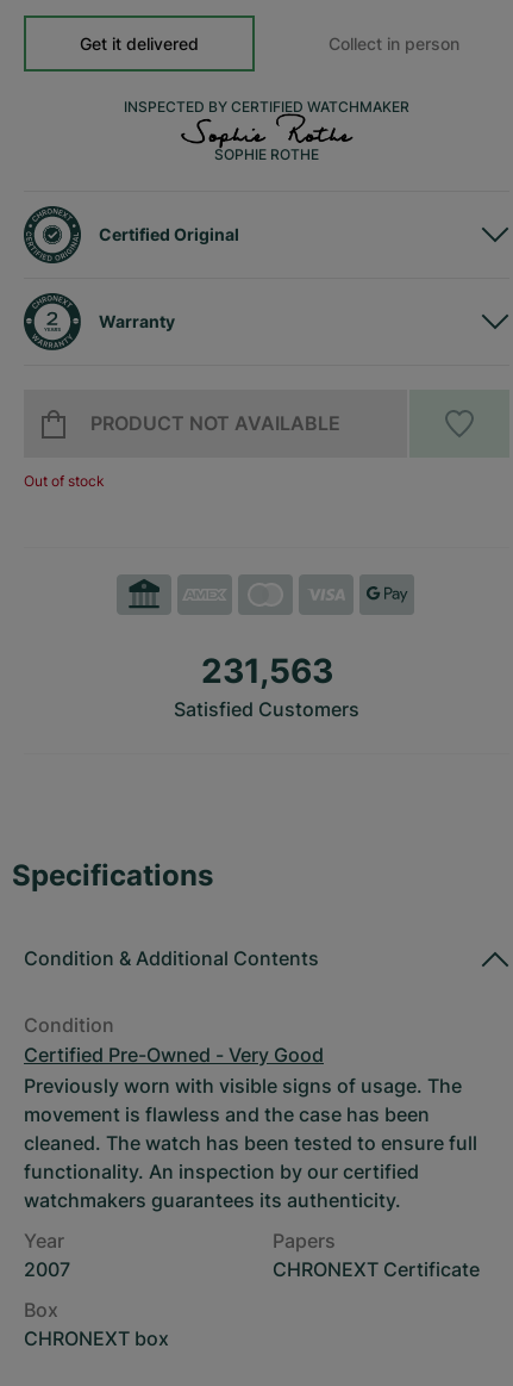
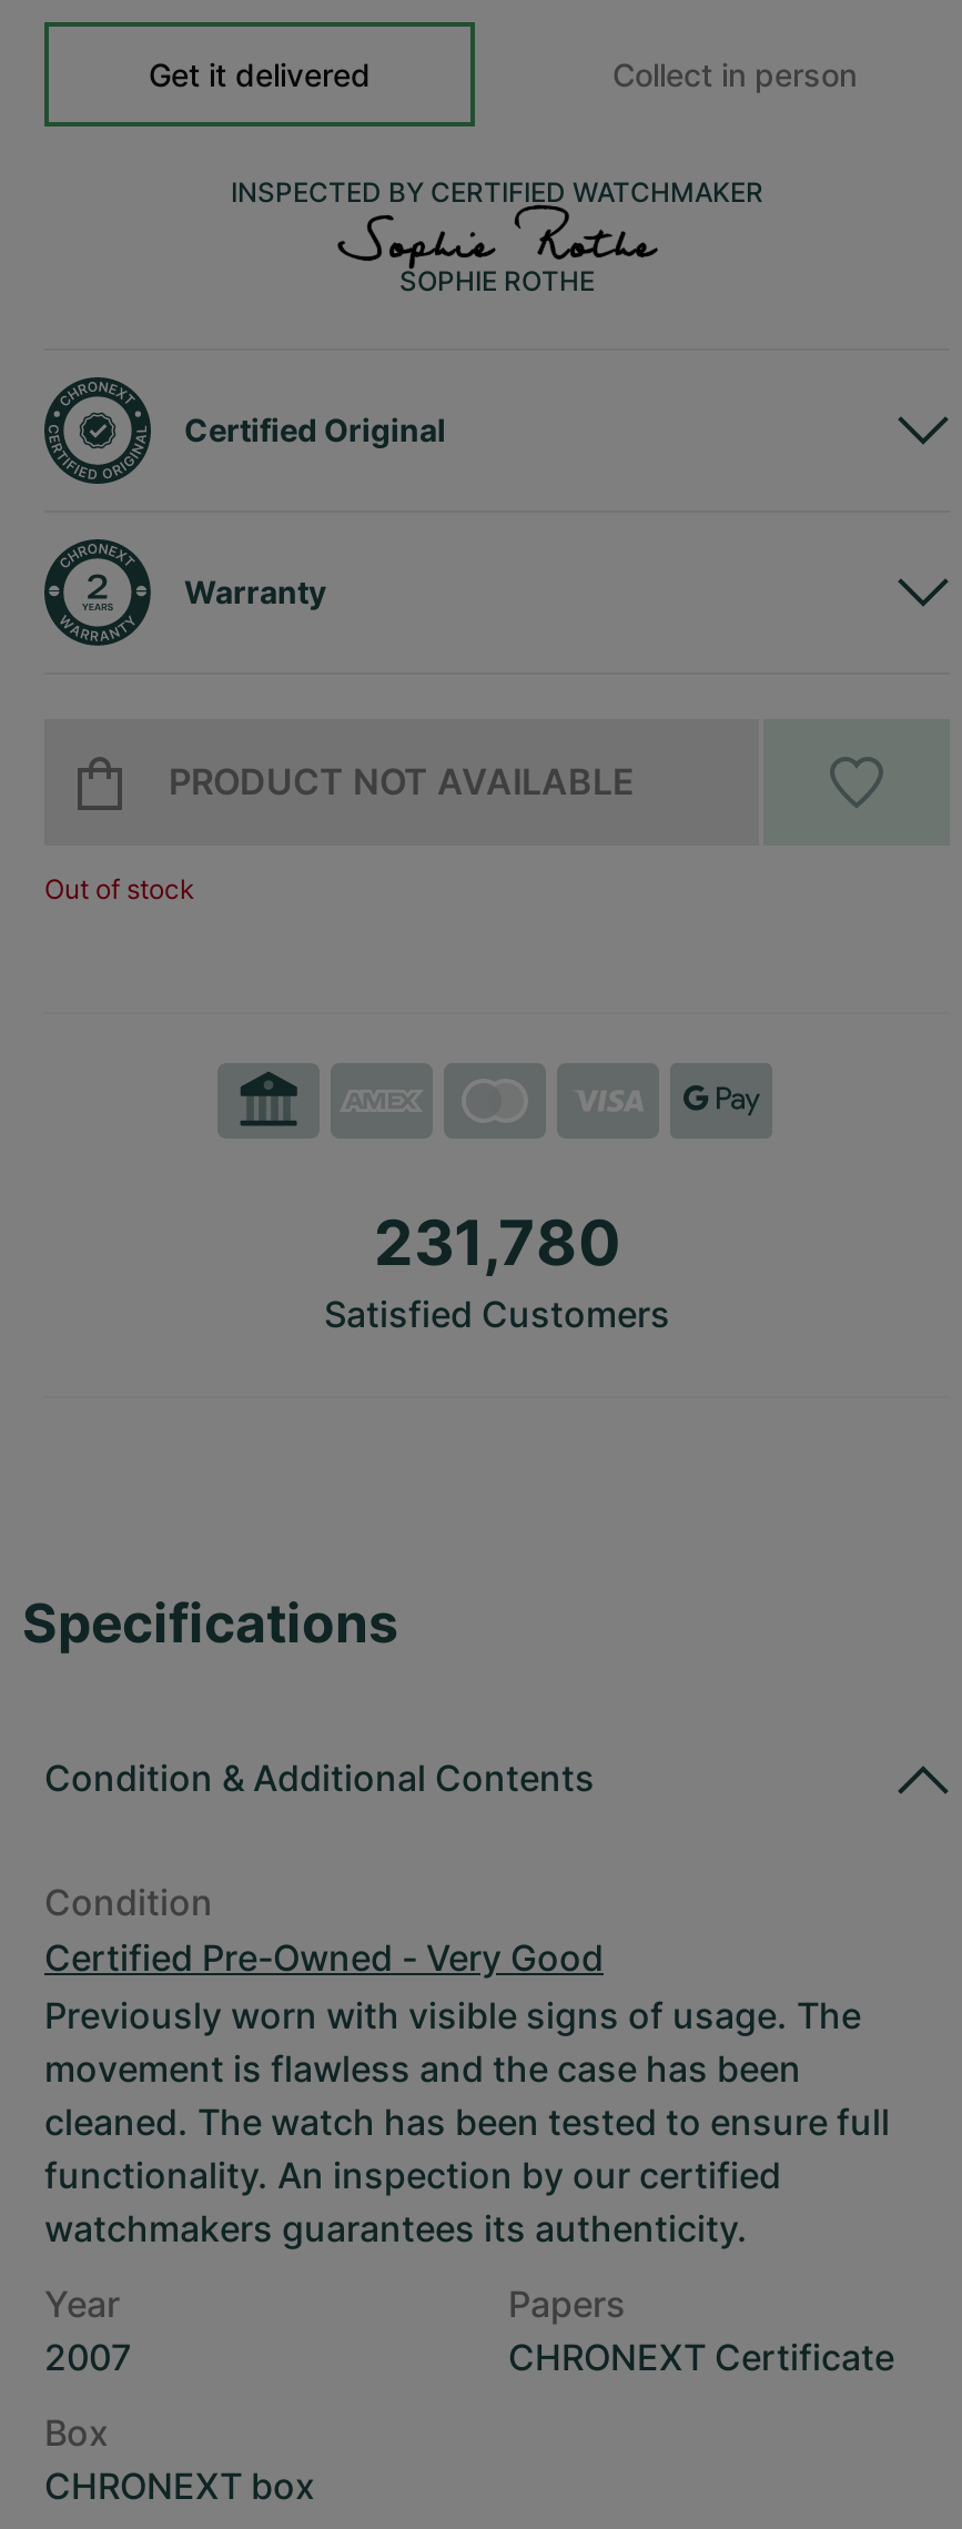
[201,651,333,691] 231,563 -> [374,1205,620,1281] 231,780

